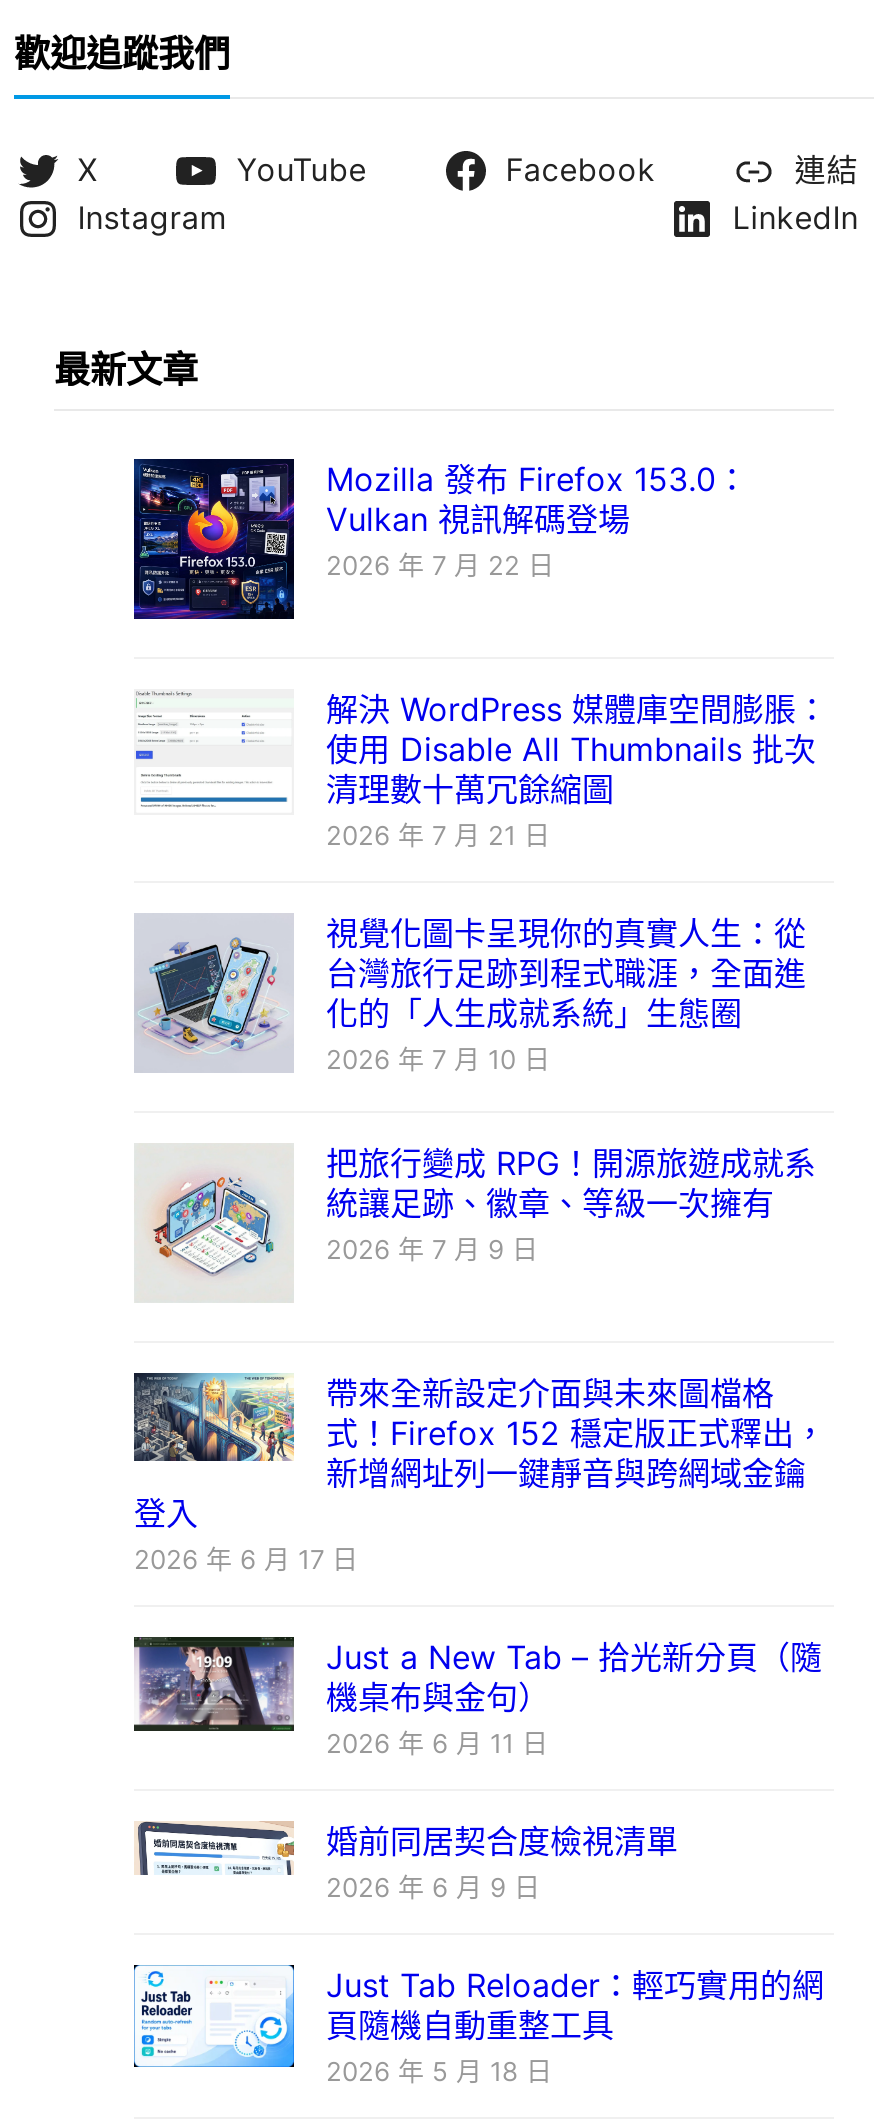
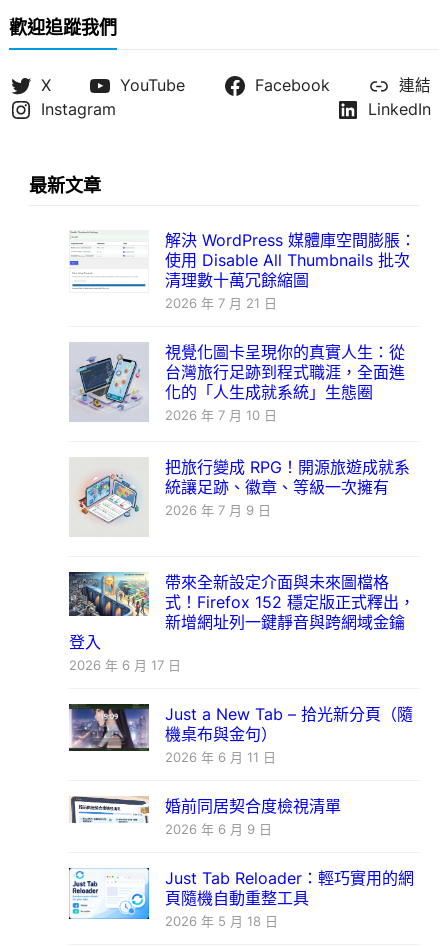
[132,457,748,621] [image] | Mozilla 發布 Firefox 153.0： | Vulkan 視訊解碼登場 | 2026 年 7 月 22 日 -> none

